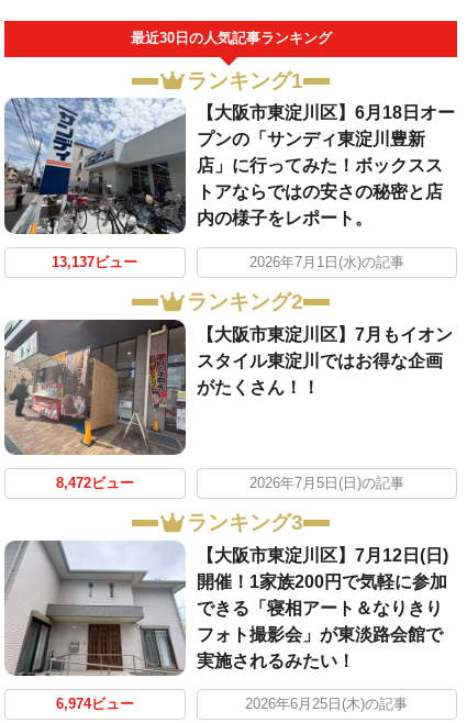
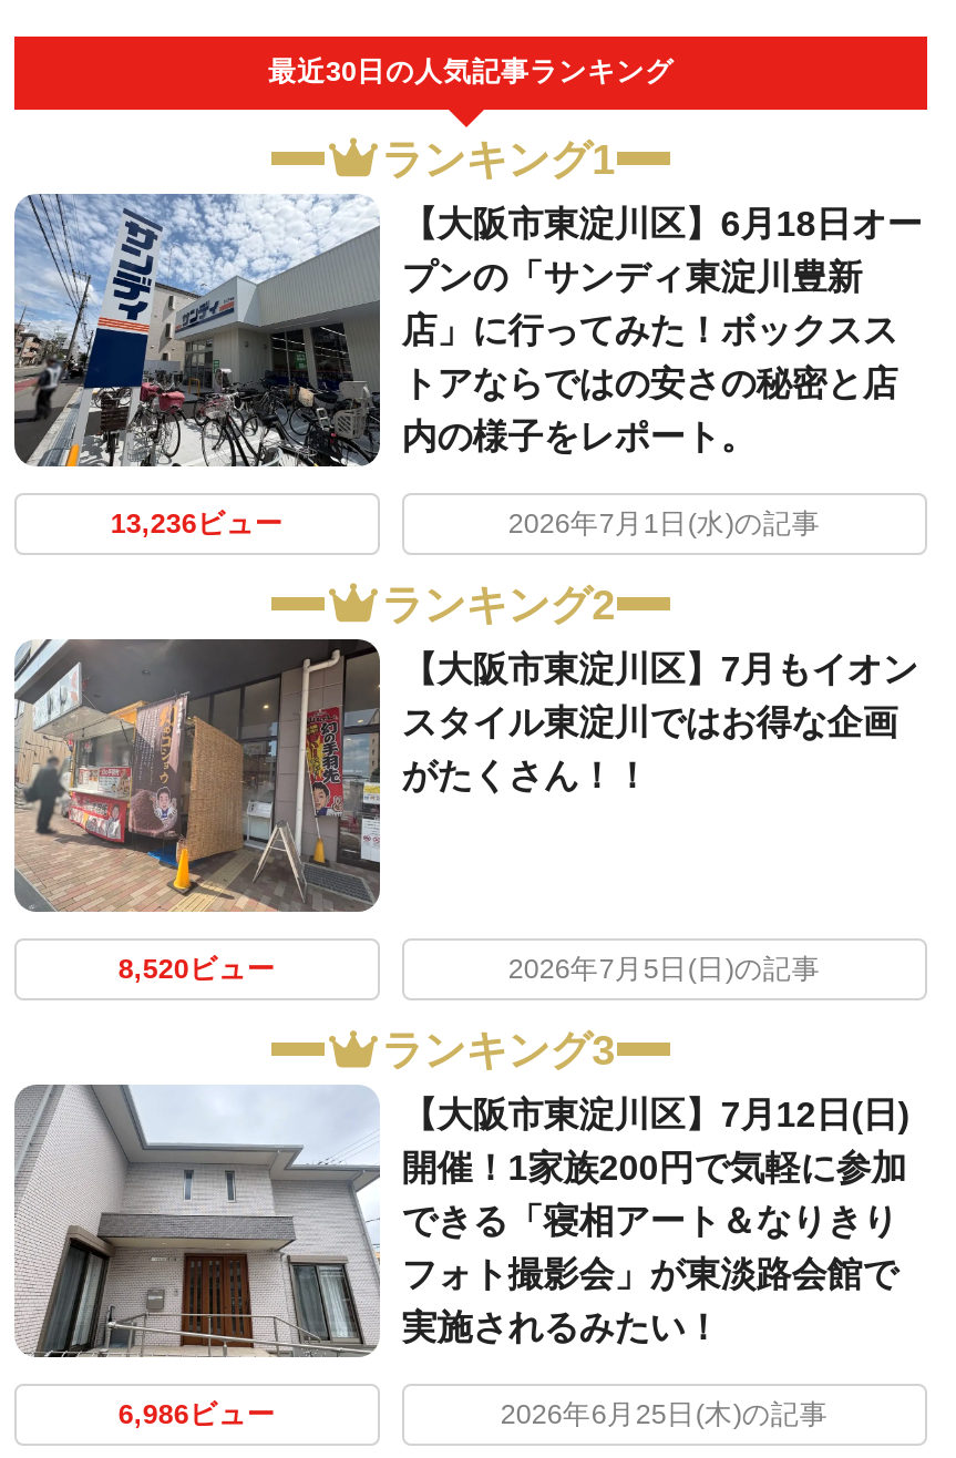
[52,255,138,270] 13,137ビュー -> [110,509,283,540] 13,236ビュー
[56,476,134,491] 8,472ビュー -> [118,955,275,986] 8,520ビュー
[56,697,134,712] 6,974ビュー -> [118,1400,275,1431] 6,986ビュー

